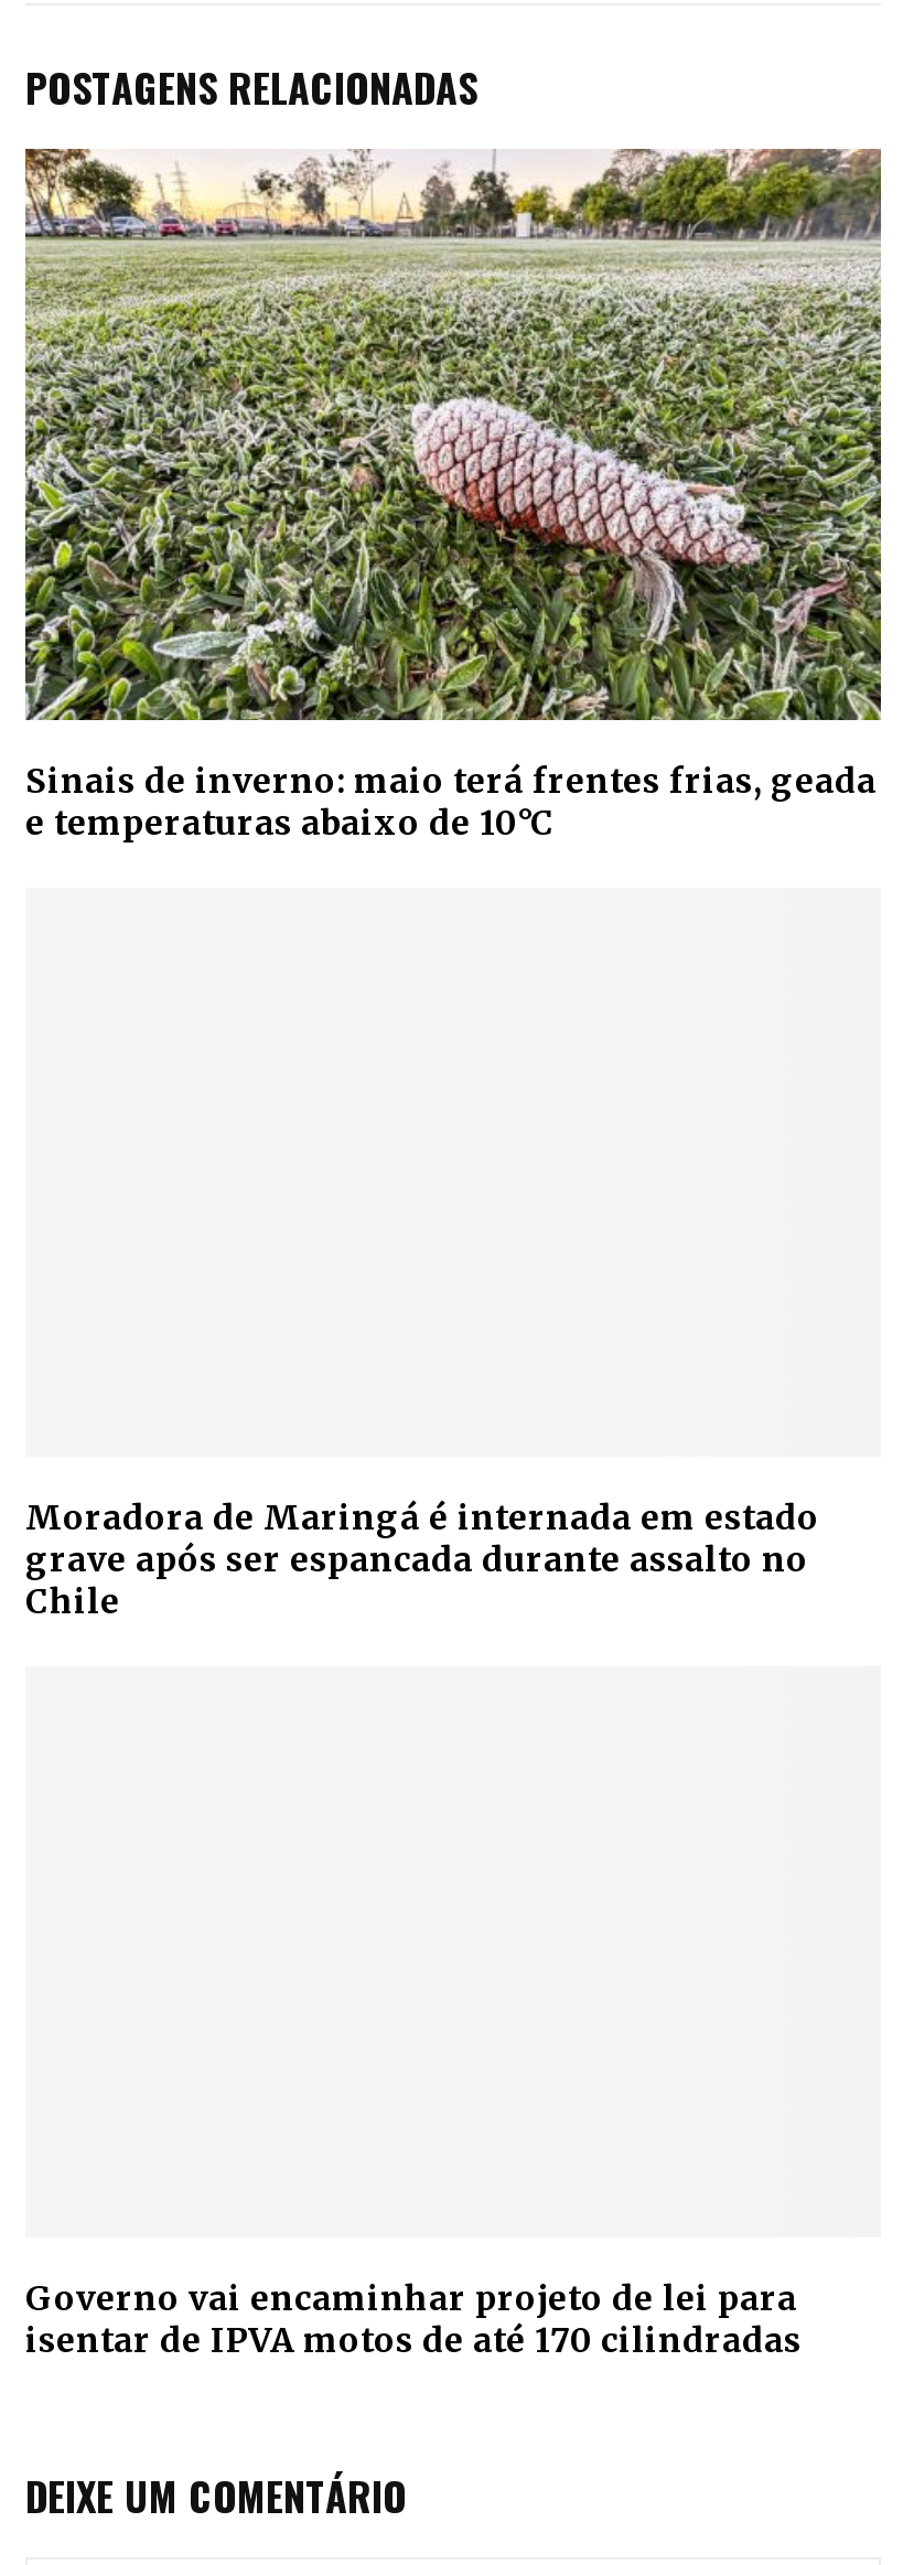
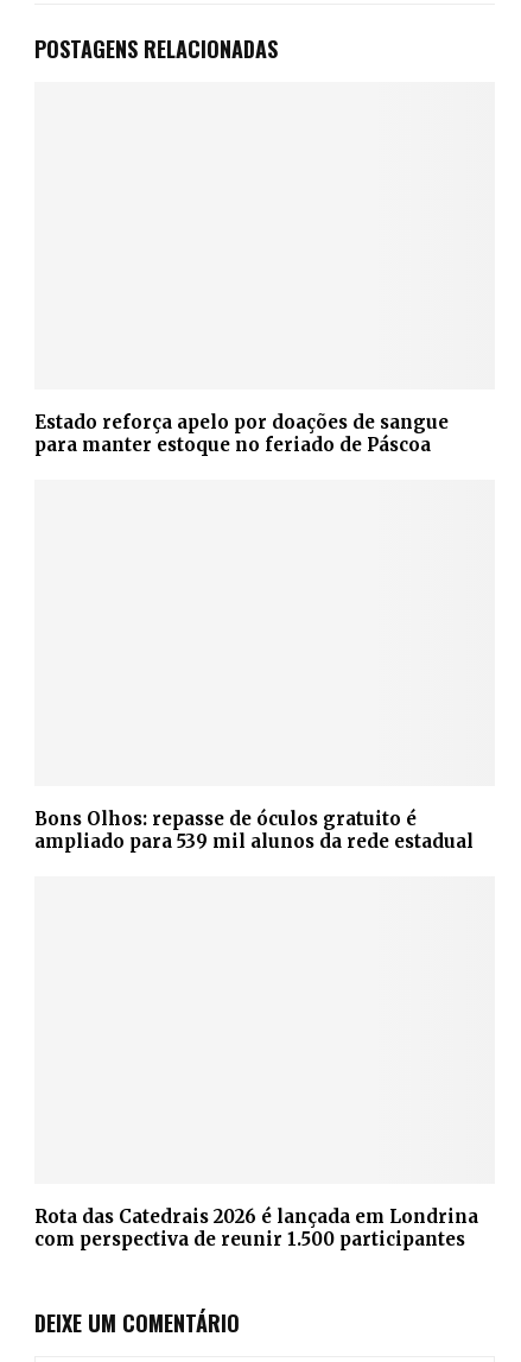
[23,147,883,722] [image] -> none
[25,759,877,843] Sinais de inverno: maio terá frentes frias, geada | e temperaturas abaixo de 10°C -> [34,411,449,456] Estado reforça apelo por doações de sangue | para manter estoque no feriado de Páscoa
[25,1498,819,1623] Moradora de Maringá é internada em estado | grave após ser espancada durante assalto no | Chile -> [34,808,474,853] Bons Olhos: repasse de óculos gratuito é | ampliado para 539 mil alunos da rede estadual
[25,2277,802,2361] Governo vai encaminhar projeto de lei para | isentar de IPVA motos de até 170 cilindradas -> [34,1205,478,1250] Rota das Catedrais 2026 é lançada em Londrina | com perspectiva de reunir 1.500 participantes

